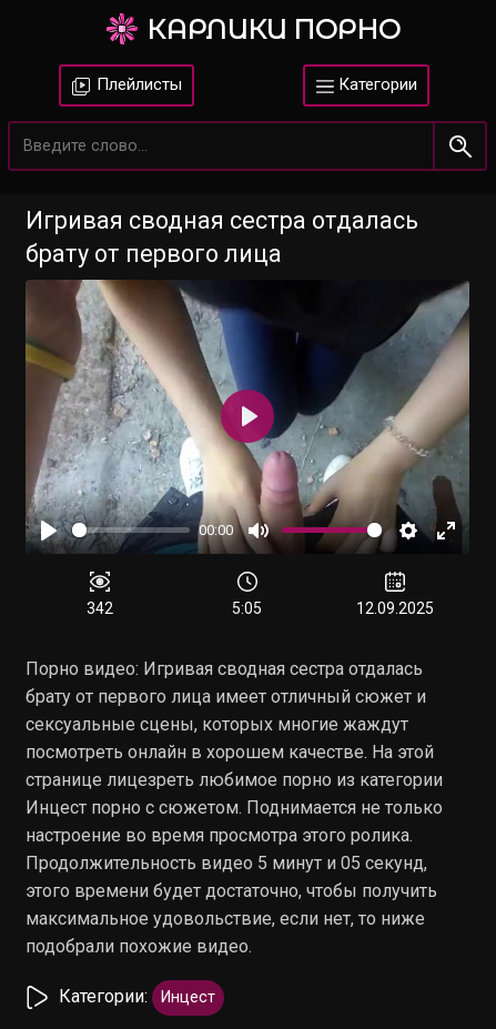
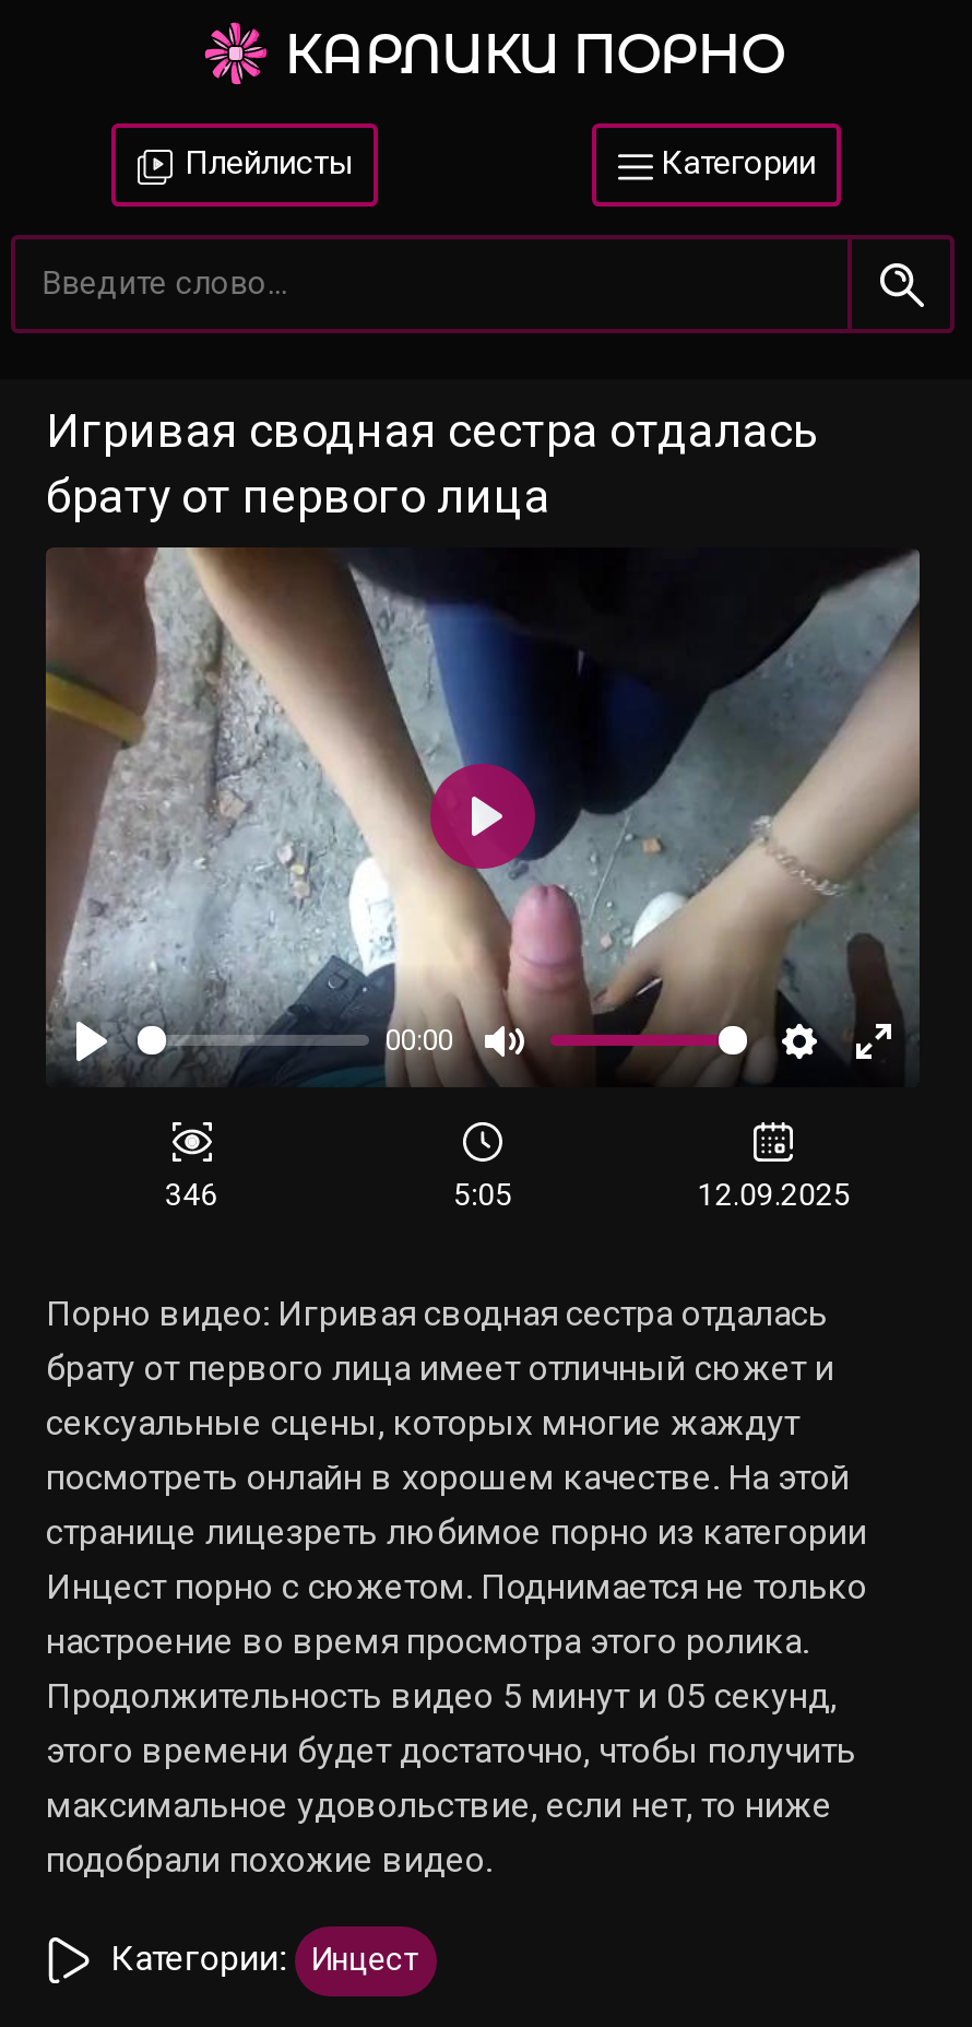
[86,599,113,617] 342 -> [165,1177,218,1212] 346

